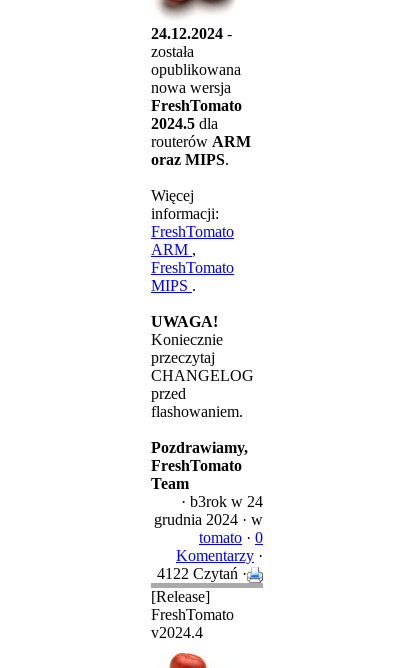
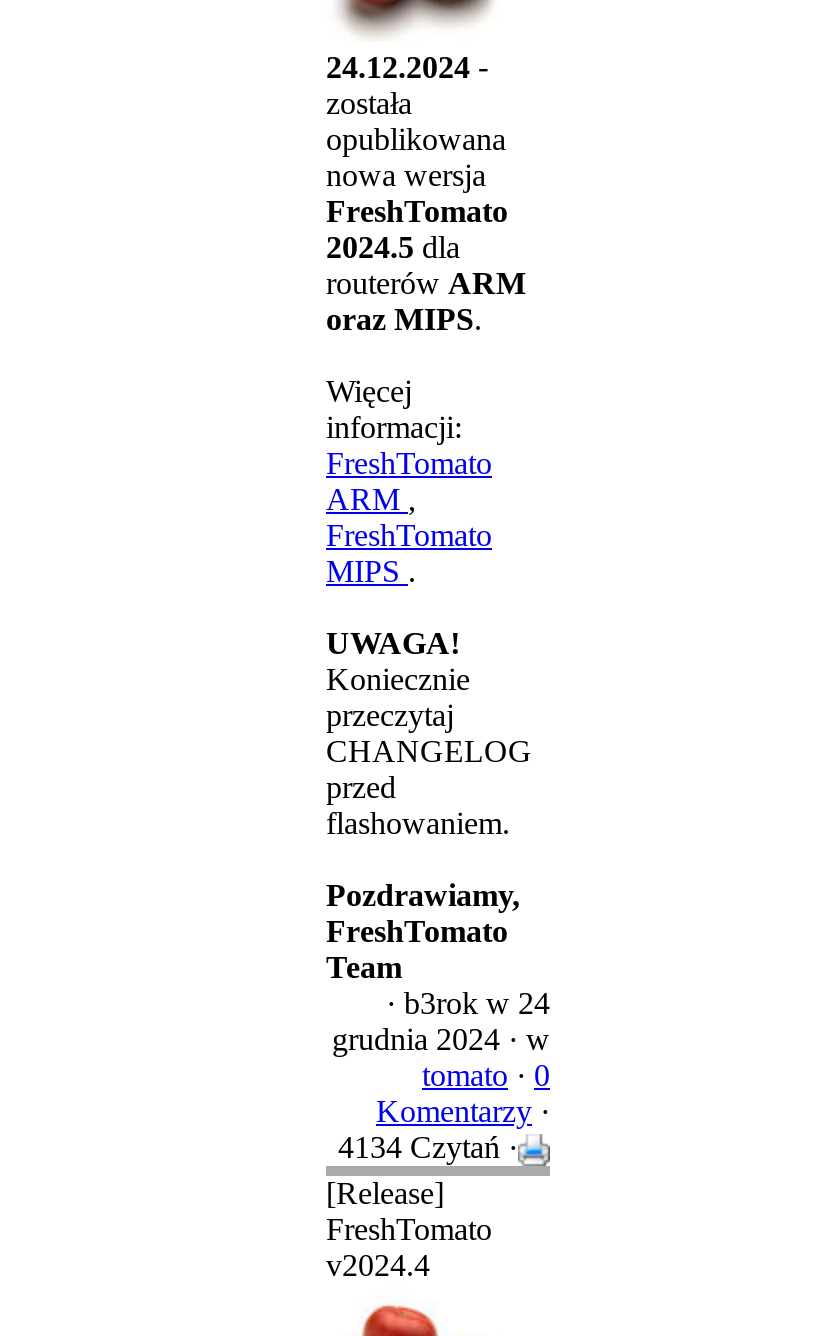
[157,565,247,582] 4122 Czytań · -> [338,1130,518,1164] 4134 Czytań ·

